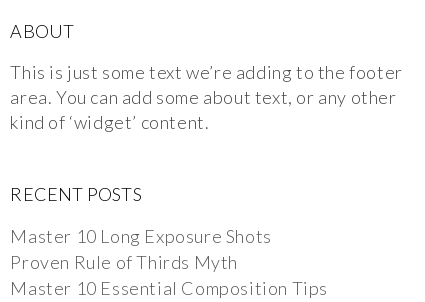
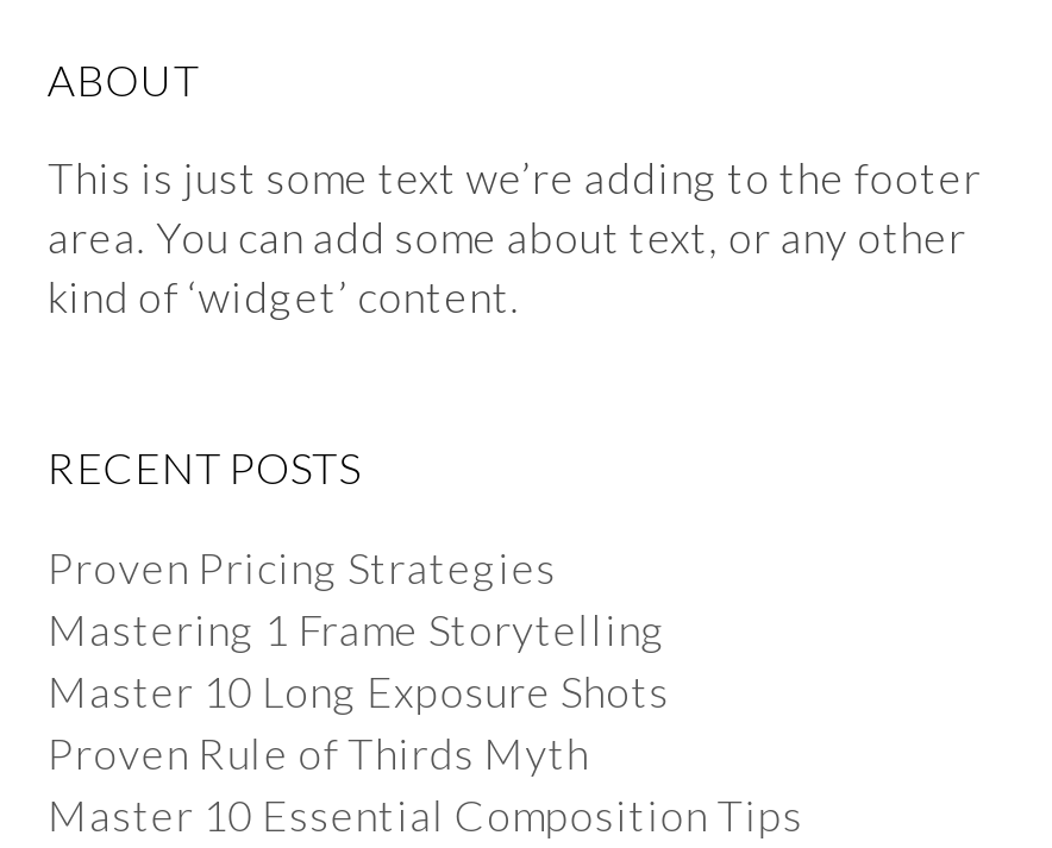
none -> [47,541,666,655] Proven Pricing Strategies | Mastering 1 Frame Storytelling

